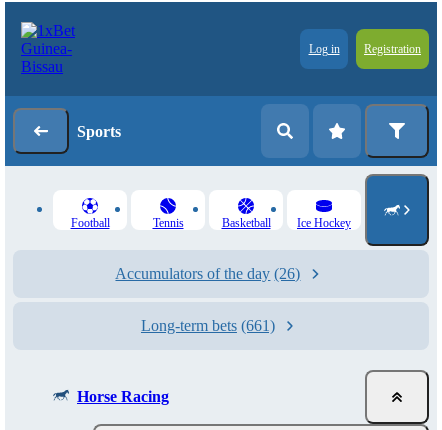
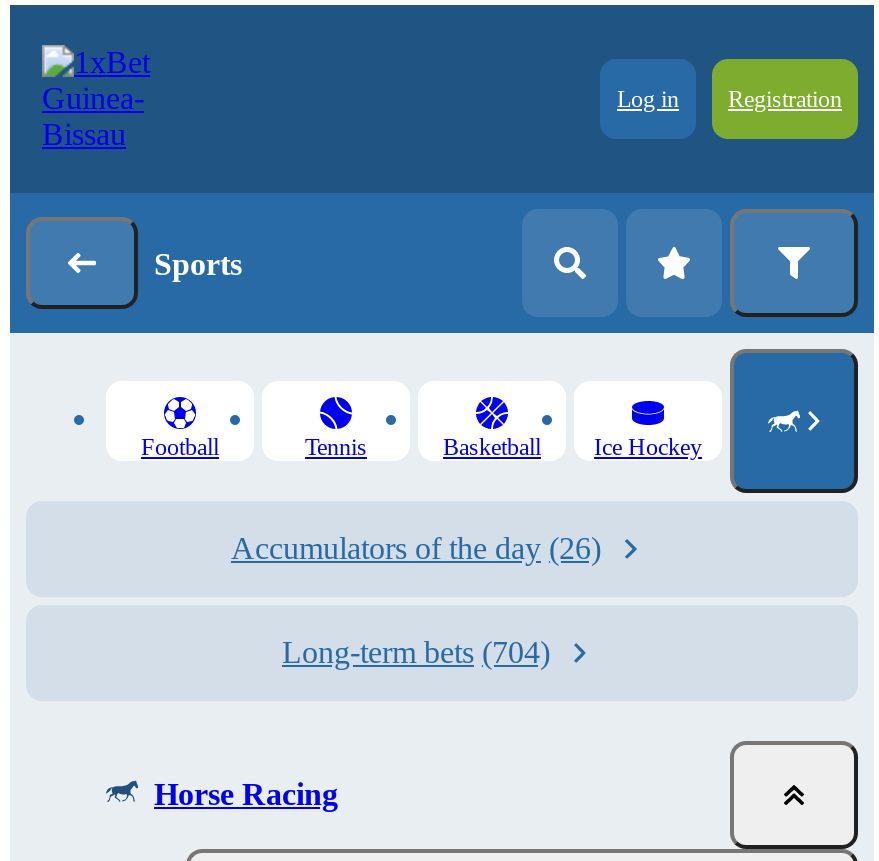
[141,317,275,334] Long-term bets (661) -> [282,635,550,669] Long-term bets (704)

